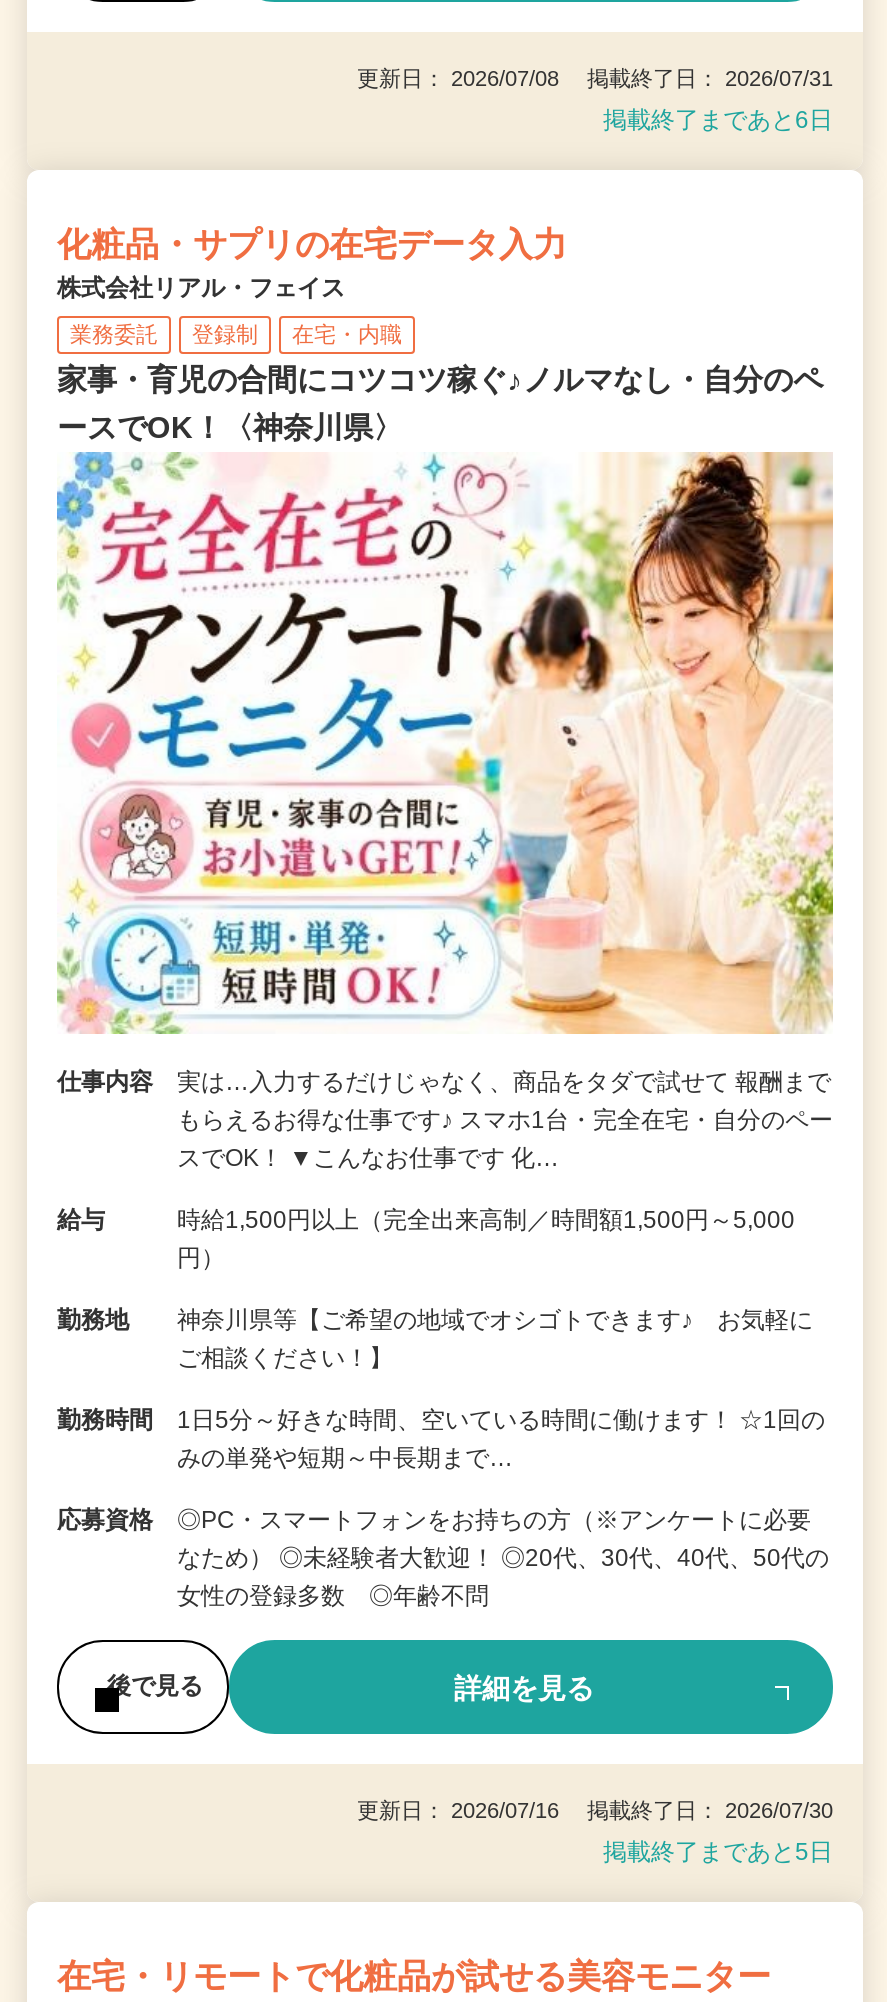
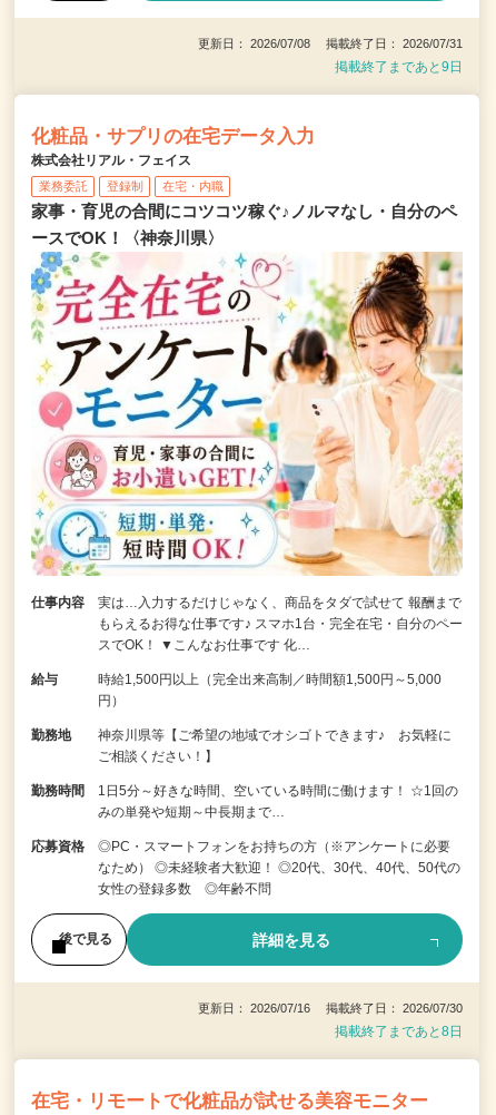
[603,106,833,134] 掲載終了まであと6日 -> [335,59,463,75] 掲載終了まであと9日
[603,1837,833,1865] 掲載終了まであと5日 -> [335,1023,463,1039] 掲載終了まであと8日

